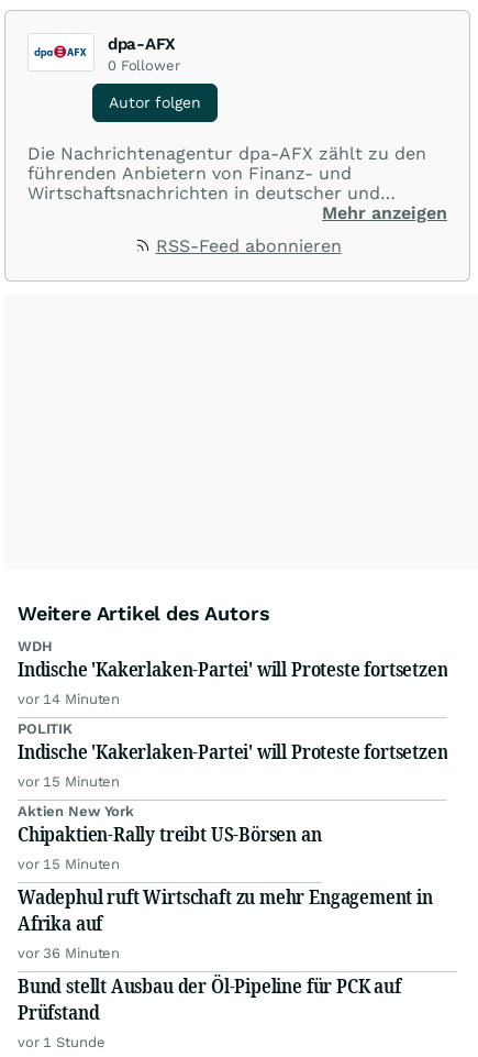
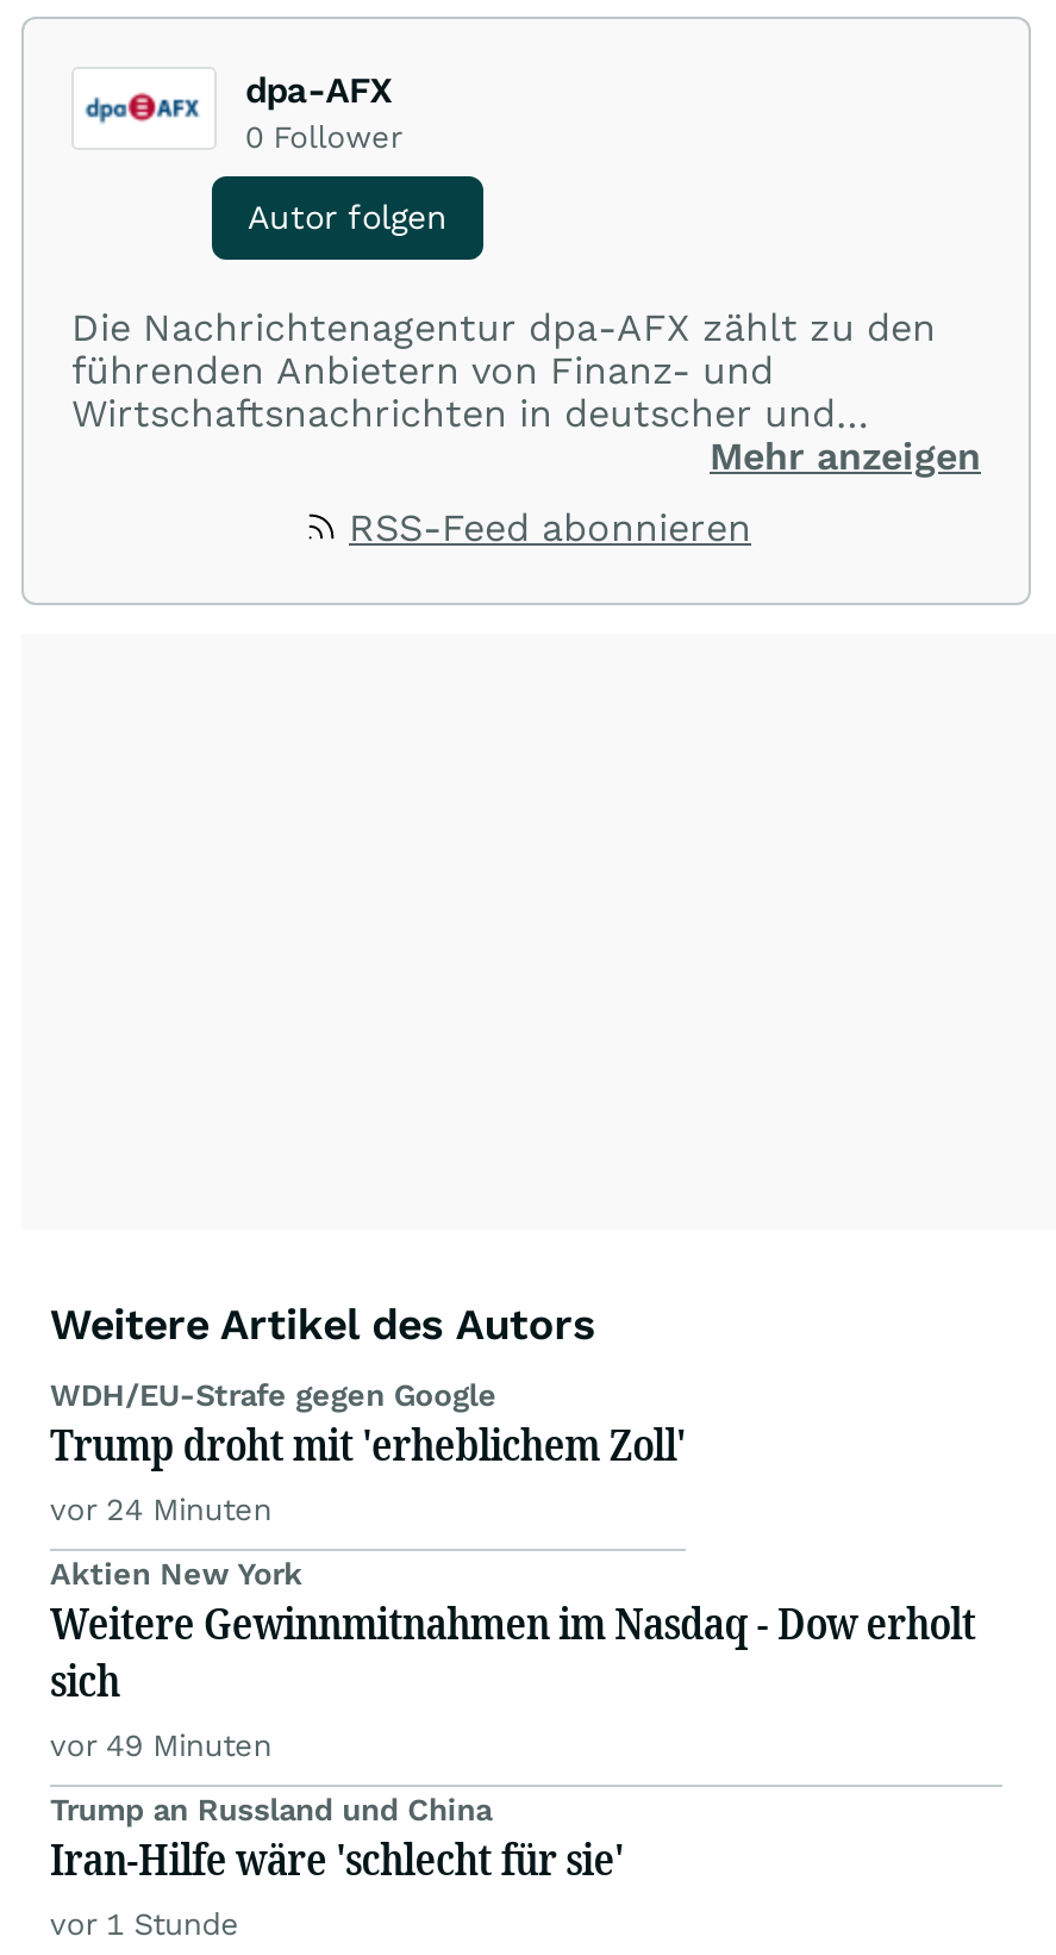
[18,638,448,790] WDH | Indische 'Kakerlaken-Partei' will Proteste fortsetzen | vor 14 Minuten | POLITIK | Indische 'Kakerlaken-Partei' will Proteste fortsetzen | vor 15 Minuten -> [50,1378,686,1528] WDH/EU-Strafe gegen Google | Trump droht mit 'erheblichem Zoll' | vor 24 Minuten
[18,821,433,1025] Chipaktien-Rally treibt US-Börsen an | vor 15 Minuten | Wadephul ruft Wirtschaft zu mehr Engagement in | Afrika auf | vor 36 Minuten | Bund stellt Ausbau der Öl-Pipeline für PCK auf | Prüfstand -> [50,1595,976,1888] Weitere Gewinnmitnahmen im Nasdaq - Dow erholt | sich | vor 49 Minuten | Trump an Russland und China | Iran-Hilfe wäre 'schlecht für sie'

